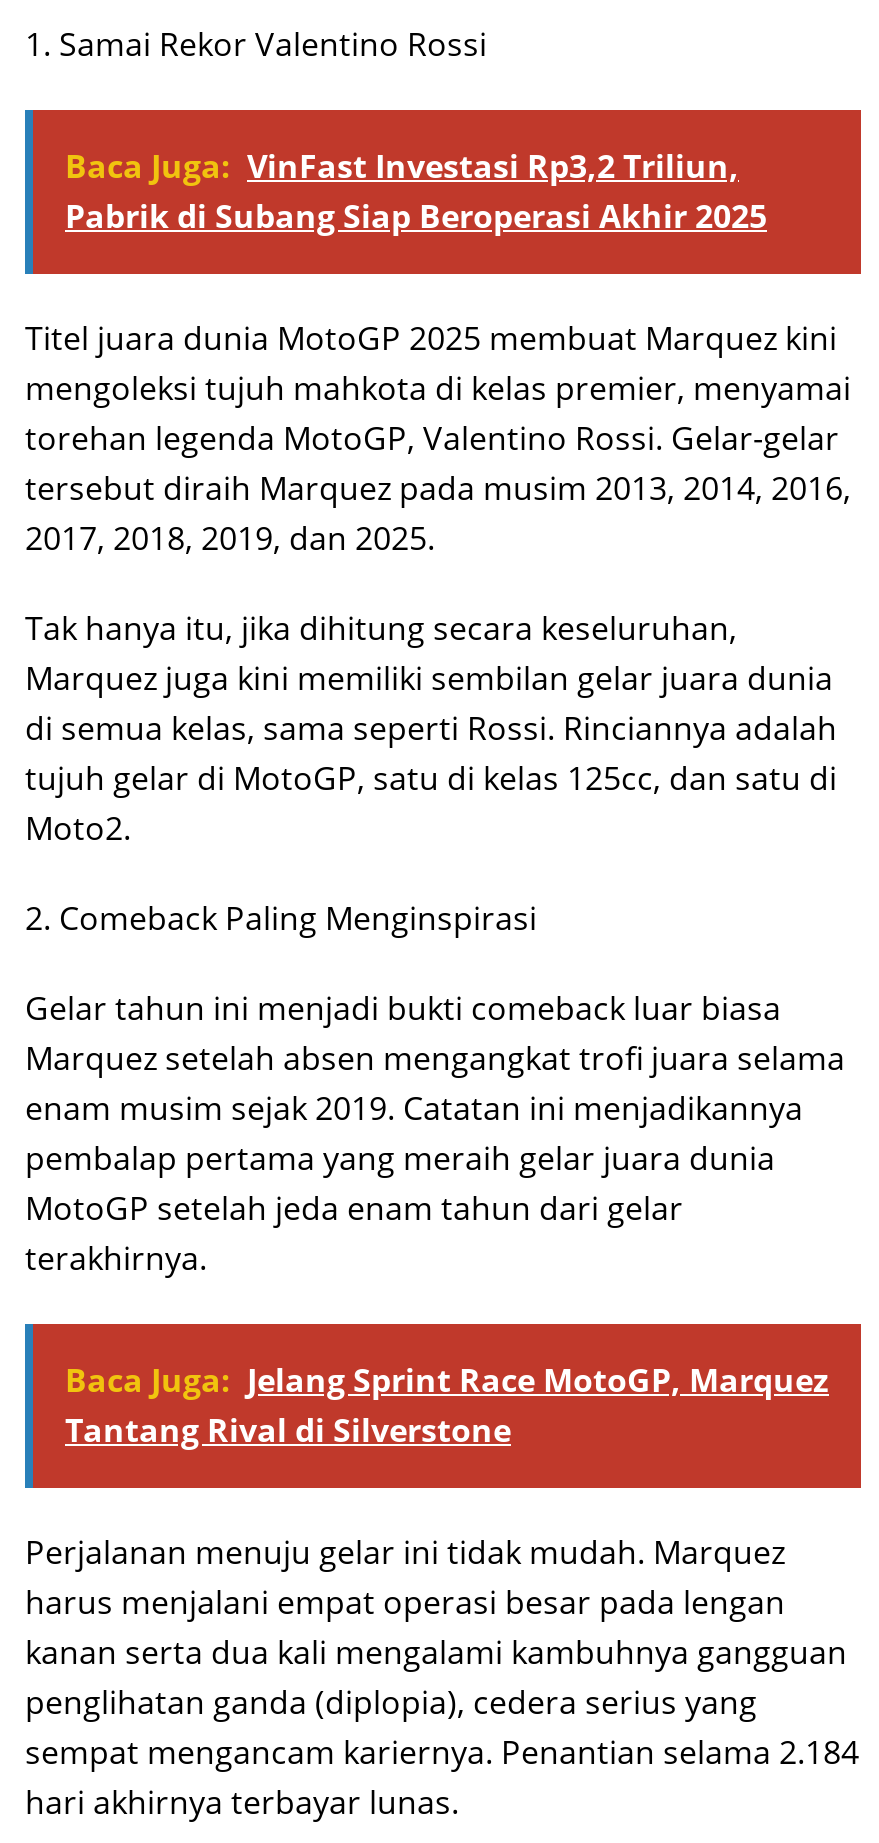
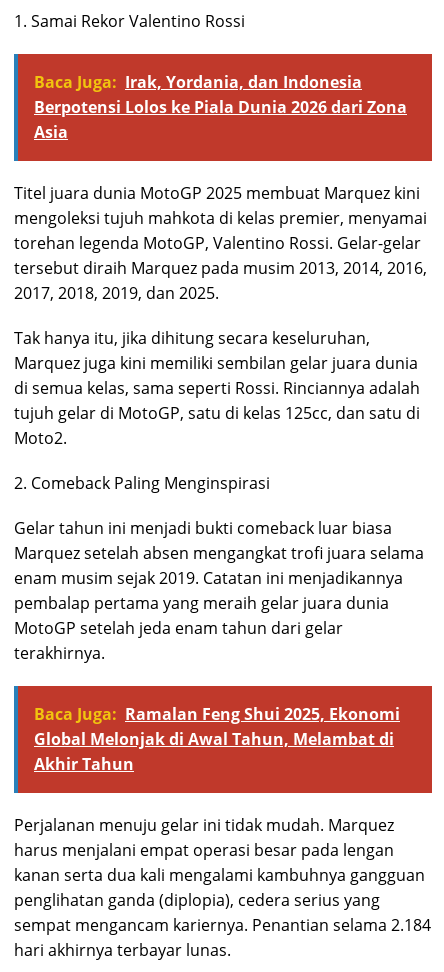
[65,144,767,238] Baca Juga: VinFast Investasi Rp3,2 Triliun, | Pabrik di Subang Siap Beroperasi Akhir 2025 -> [34,71,407,143] Baca Juga: Irak, Yordania, dan Indonesia | Berpotensi Lolos ke Piala Dunia 2026 dari Zona | Asia
[65,1358,829,1452] Baca Juga: Jelang Sprint Race MotoGP, Marquez | Tantang Rival di Silverstone -> [34,703,400,775] Baca Juga: Ramalan Feng Shui 2025, Ekonomi | Global Melonjak di Awal Tahun, Melambat di | Akhir Tahun

